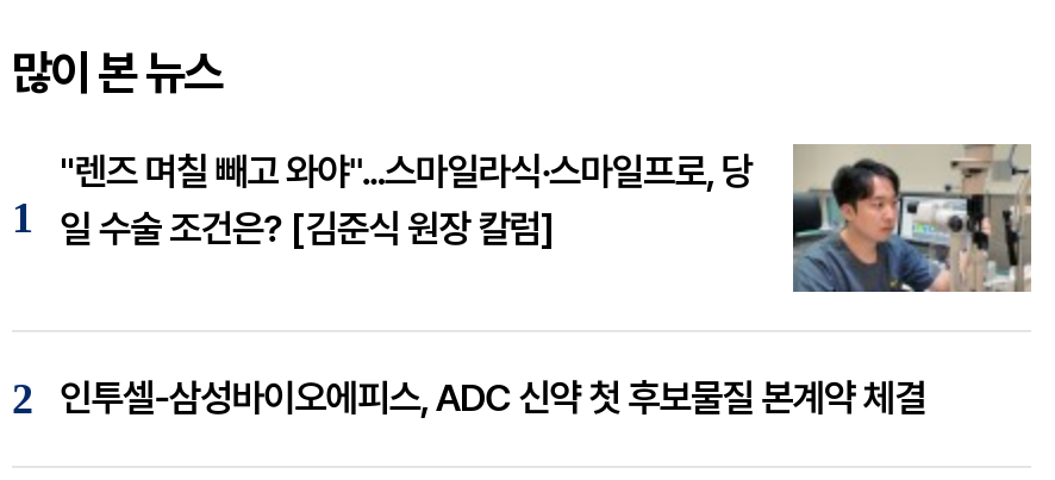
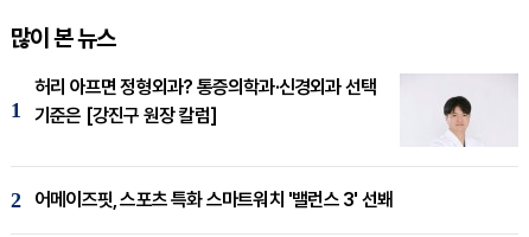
[60,142,1034,294] [image] | "렌즈 며칠 빼고 와야"...스마일라식·스마일프로, 당 | 일 수술 조건은? [김준식 원장 칼럼] -> [34,73,518,147] [image] | 허리 아프면 정형외과? 통증의학과·신경외과 선택 | 기준은 [강진구 원장 칼럼]
[60,376,926,421] 인투셀-삼성바이오에피스, ADC 신약 첫 후보물질 본계약 체결 -> [34,189,393,211] 어메이즈핏, 스포츠 특화 스마트워치 '밸런스 3' 선봬

